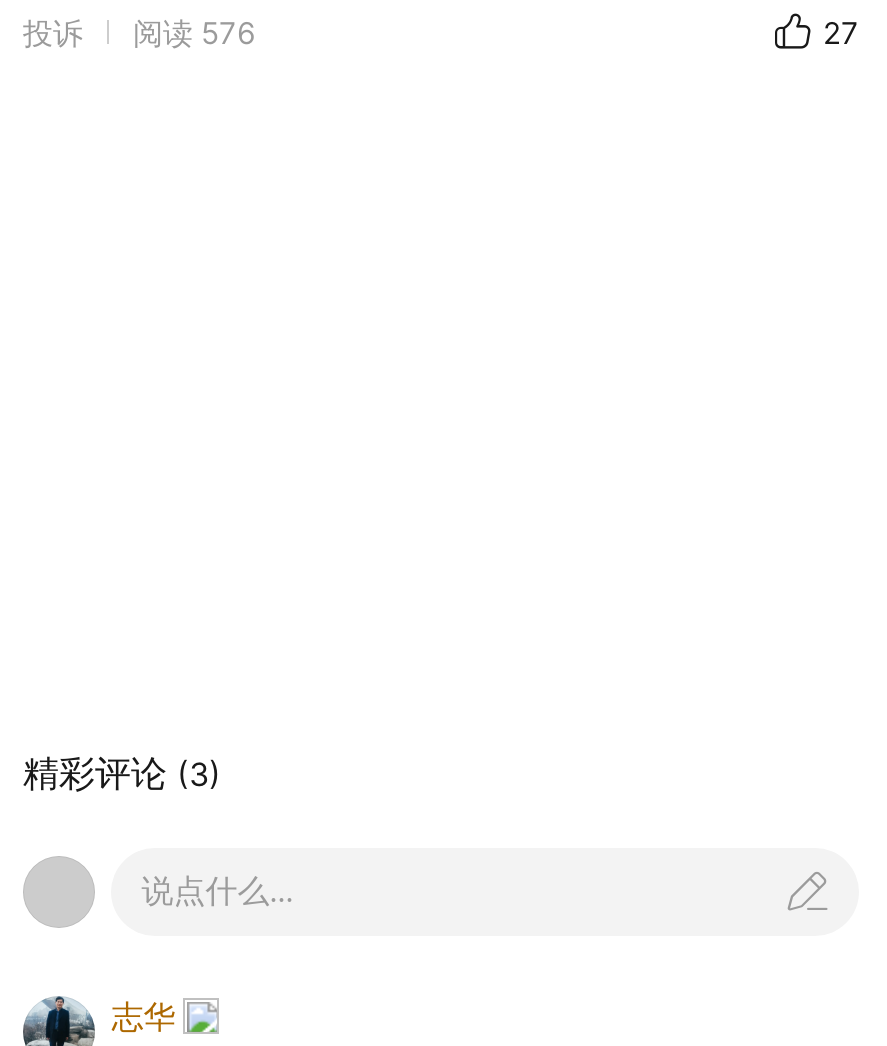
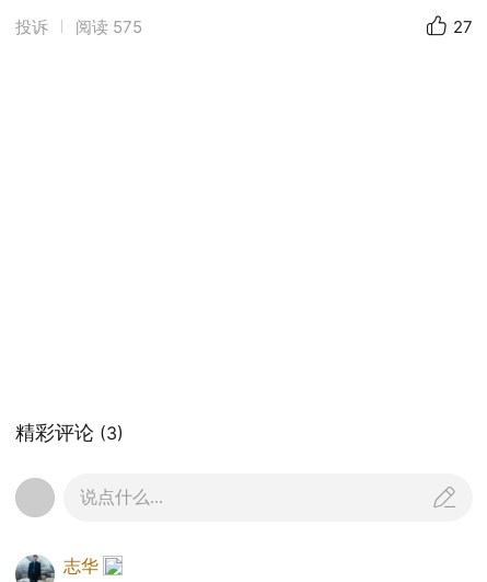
[23,13,255,51] 投诉 阅读 576 -> [15,16,142,37] 投诉 阅读 575

